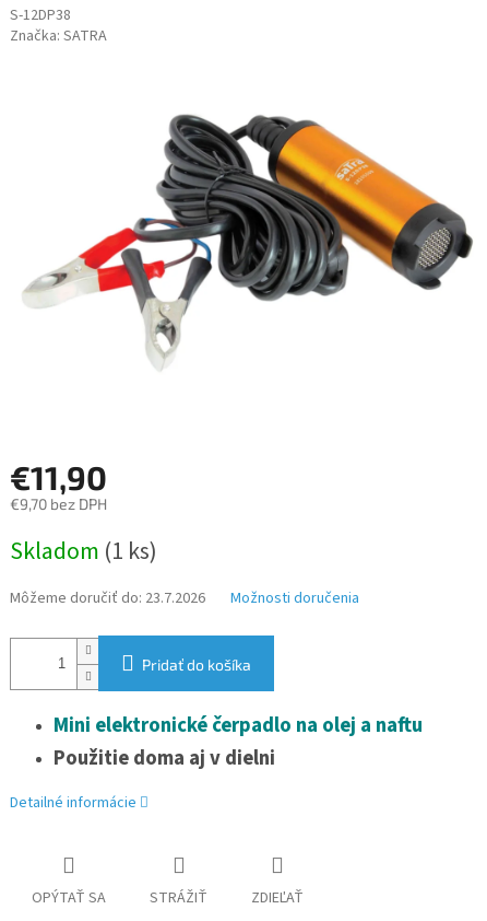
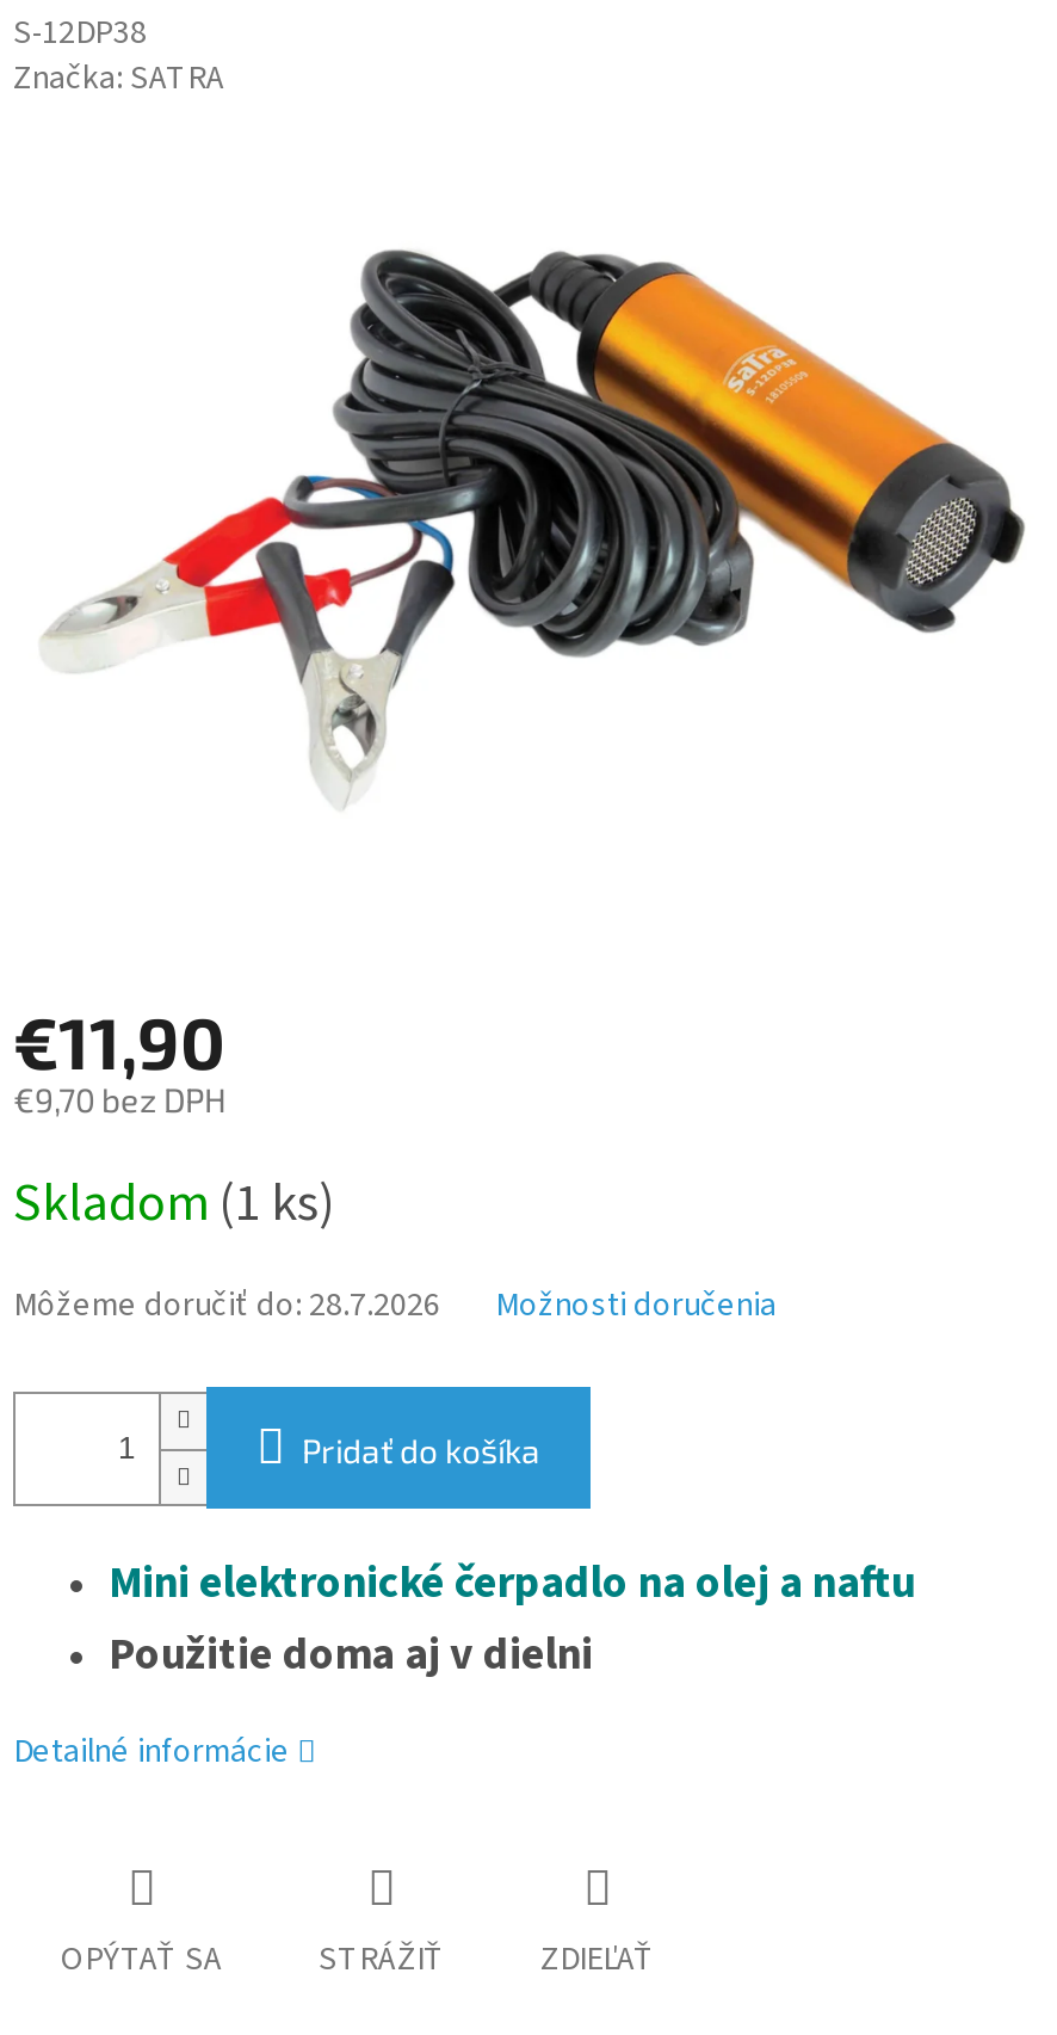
[10,588,205,610] Môžeme doručiť do: 23.7.2026 -> [13,1283,440,1331] Môžeme doručiť do: 28.7.2026

